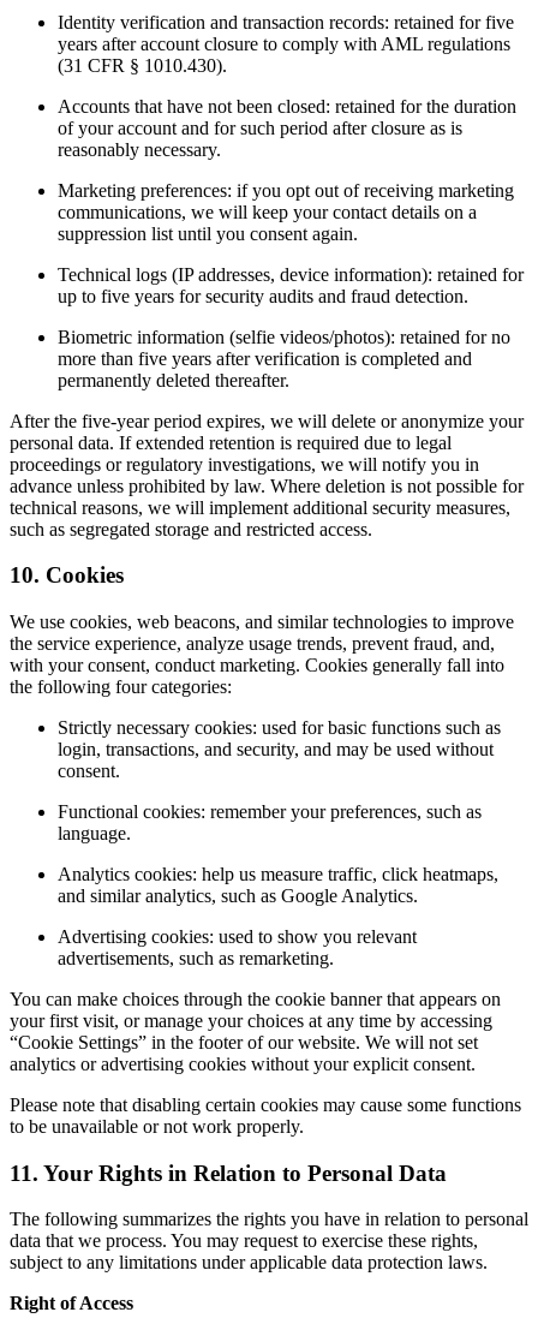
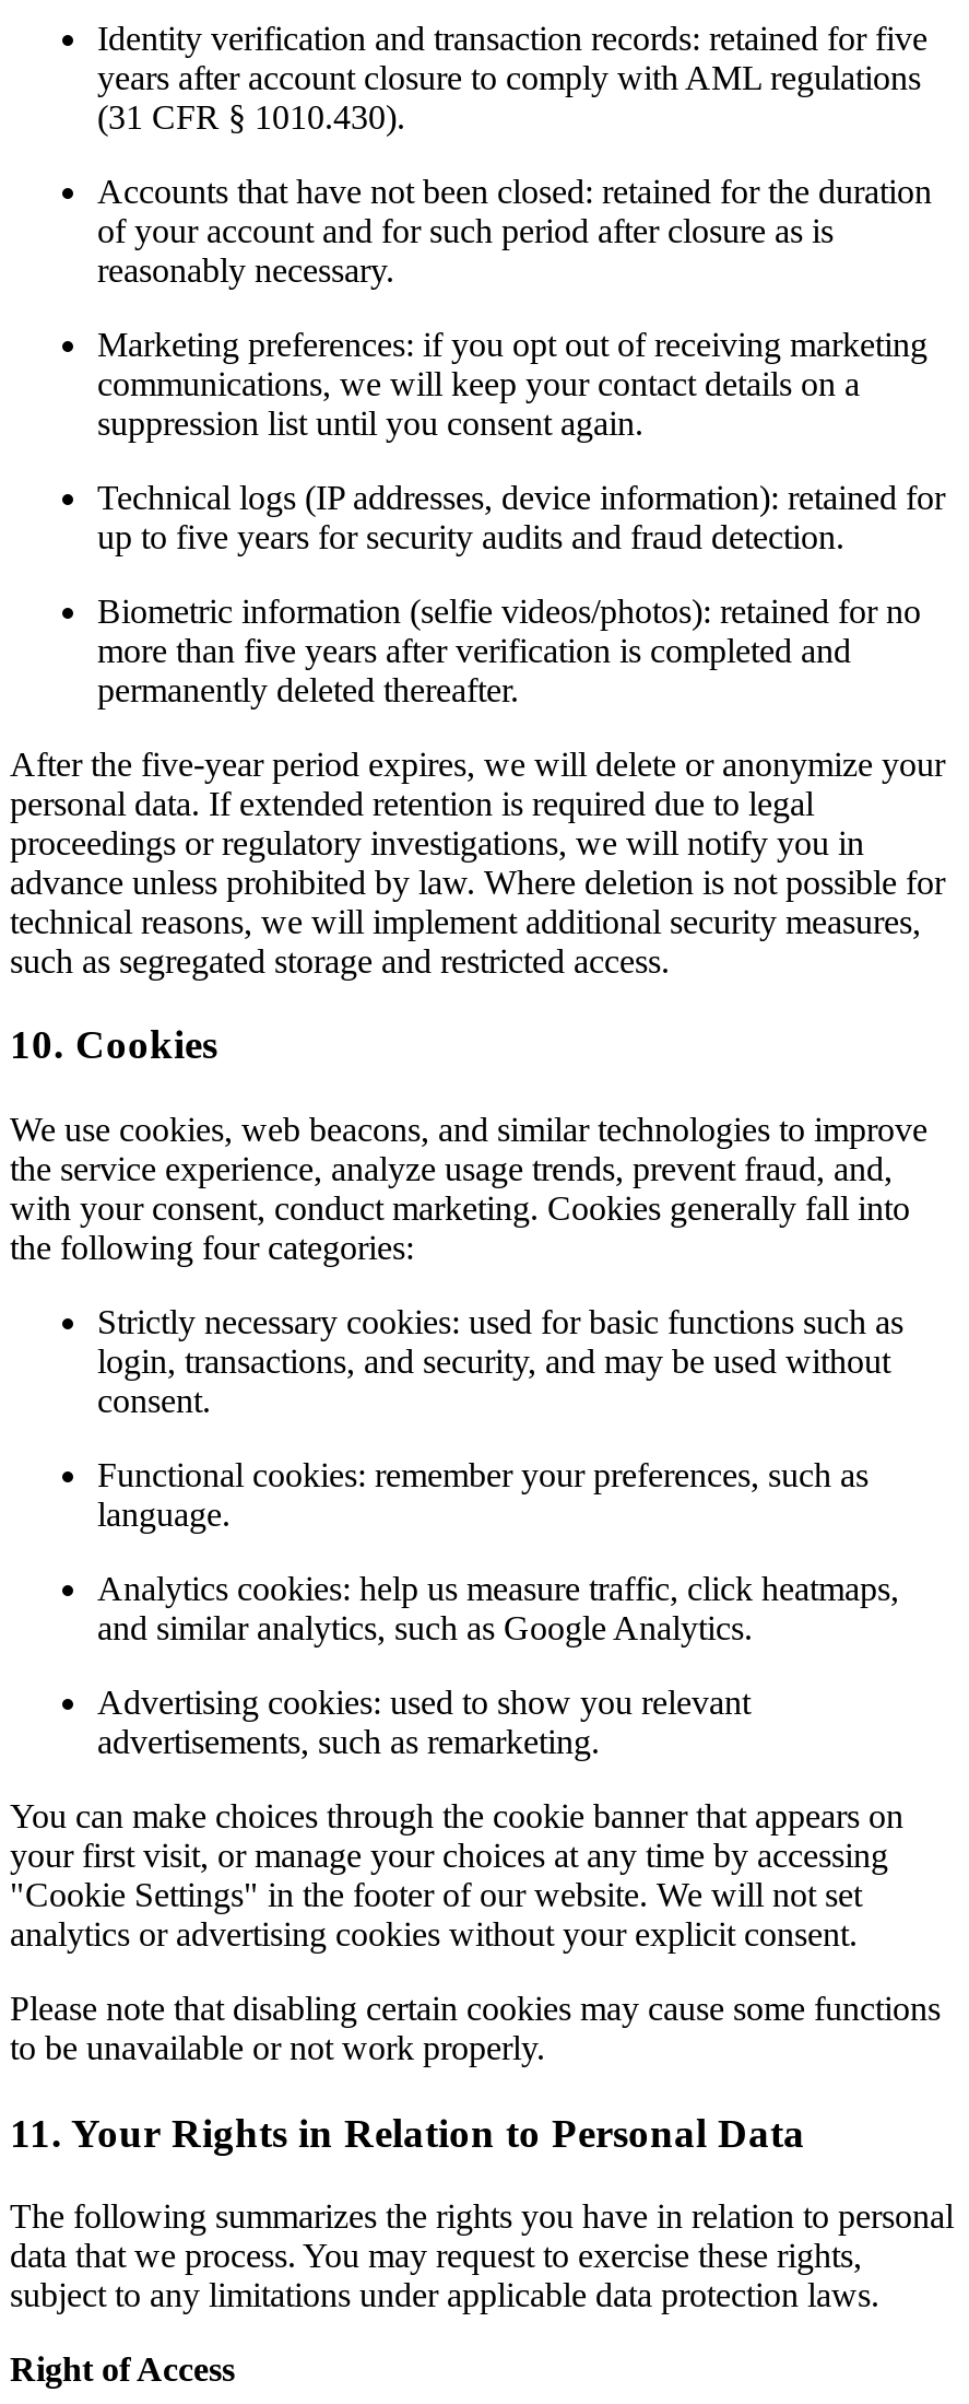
[10,1032,478,1052] “Cookie Settings” in the footer of our website. We will not set -> [10,1876,862,1913] "Cookie Settings" in the footer of our website. We will not set

